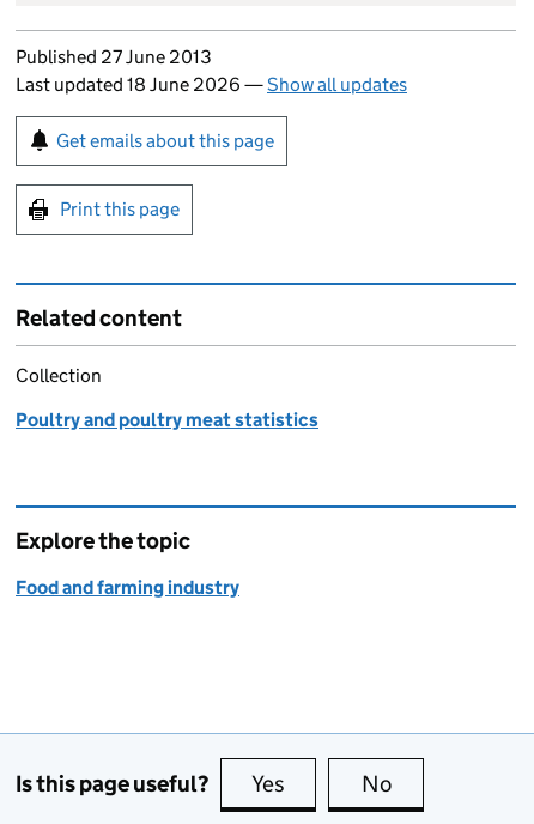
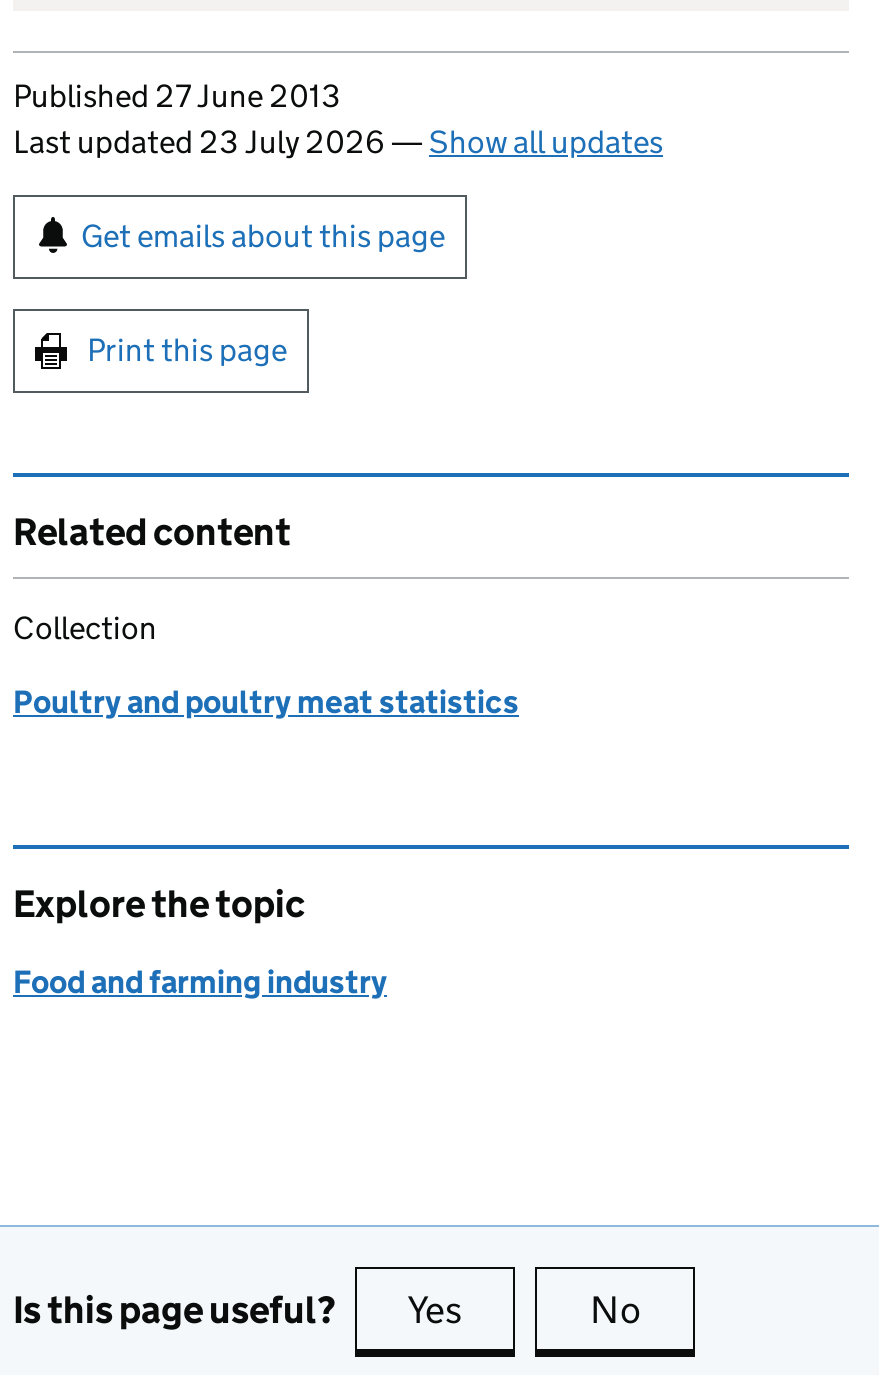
[16,73,407,96] Last updated 18 June 2026 — Show all updates -> [13,123,663,161] Last updated 23 July 2026 — Show all updates

